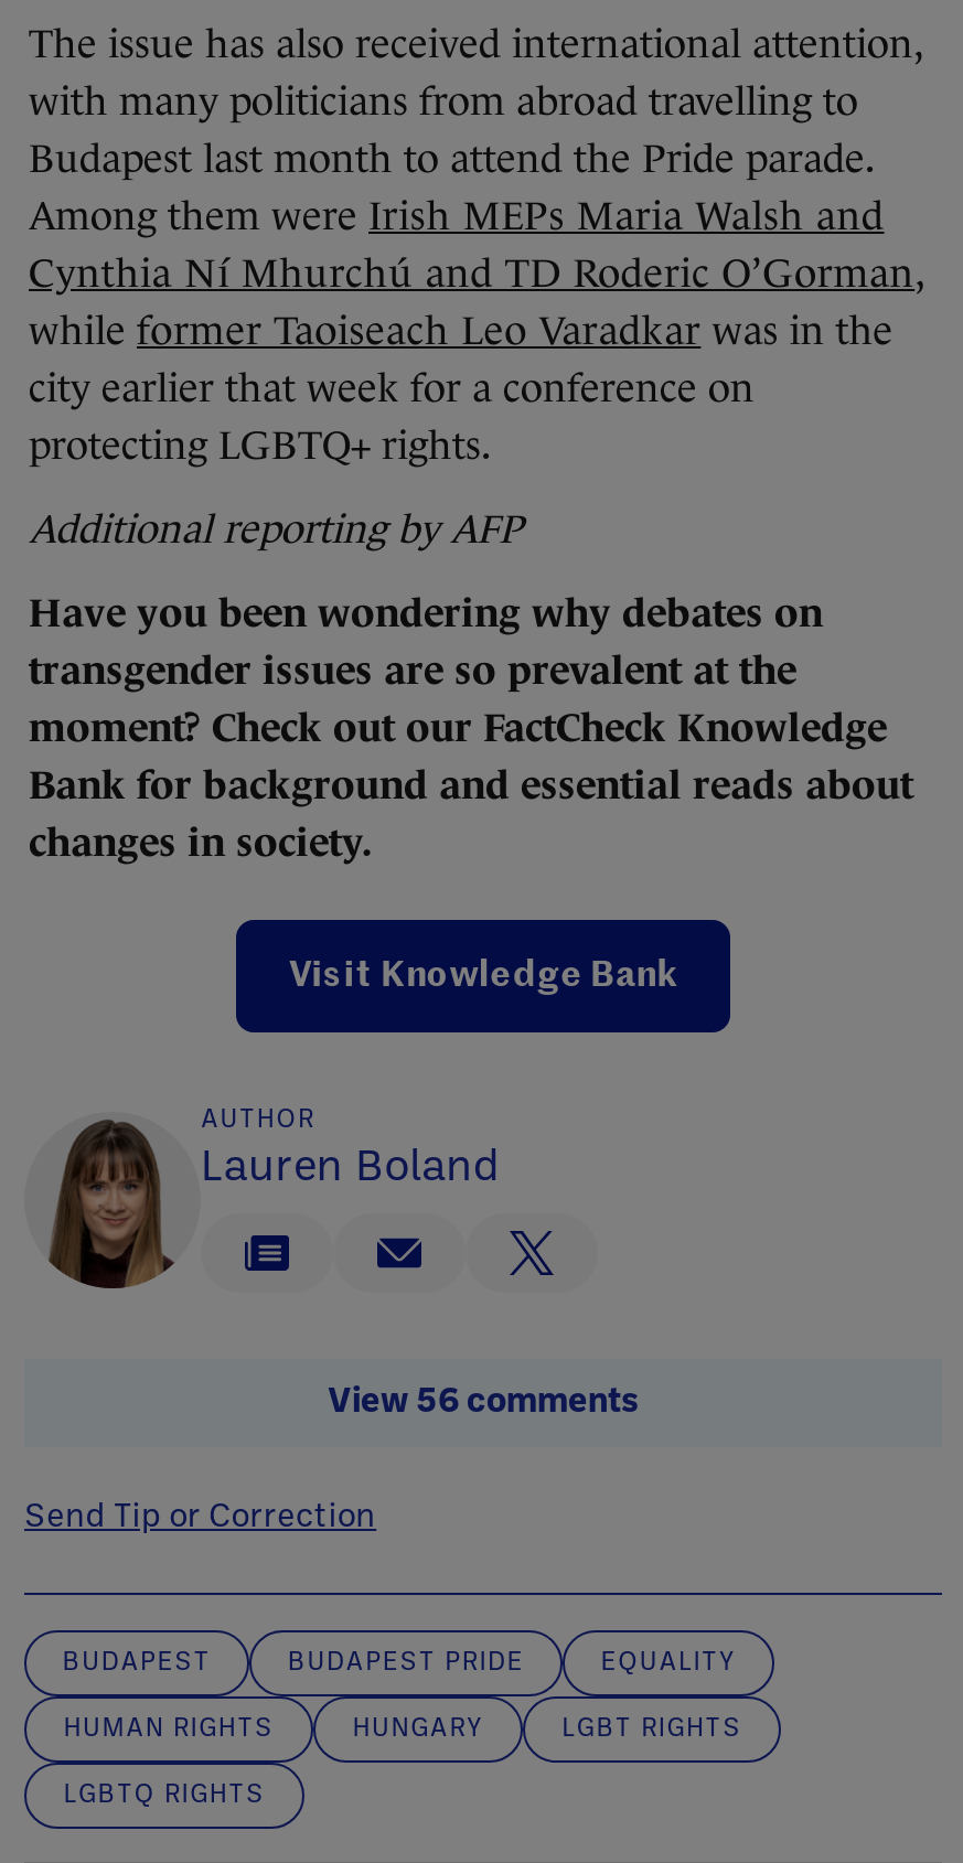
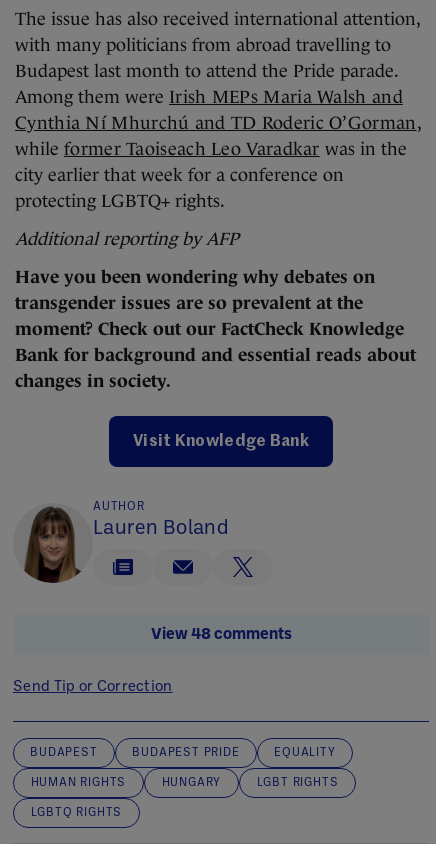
[328,1385,639,1420] View 56 comments -> [150,627,291,643] View 48 comments

